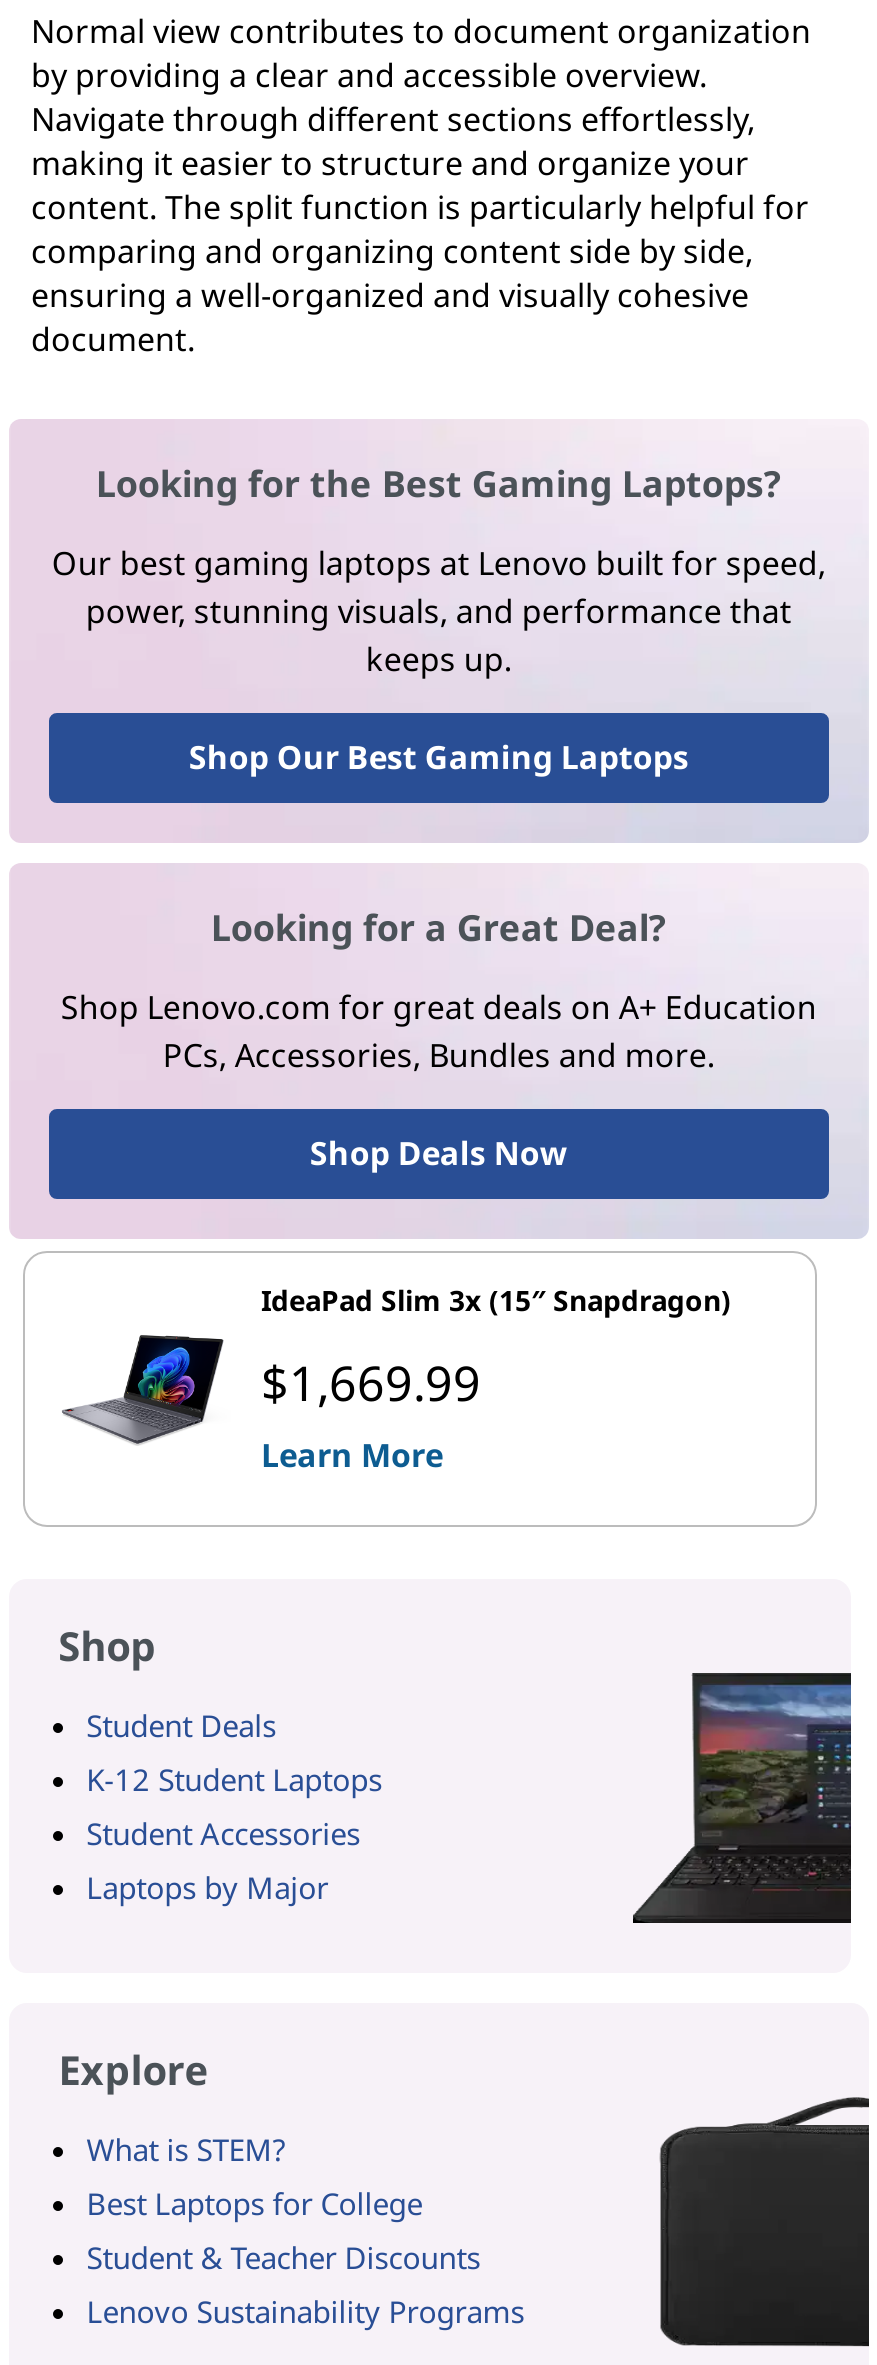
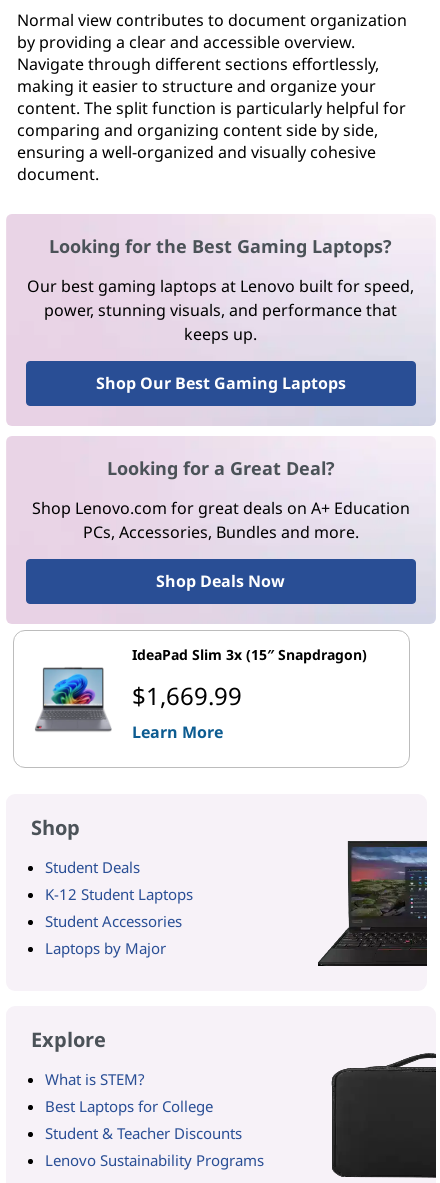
[61,1325,225,1453] [image] -> [33,666,113,732] [image]

